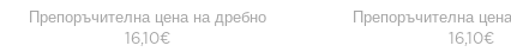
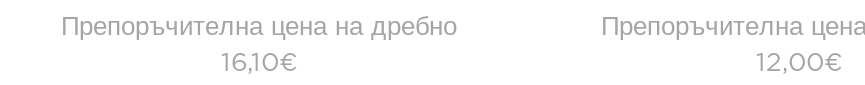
[449,32,494,47] 16,10€ -> [756,51,842,77] 12,00€

